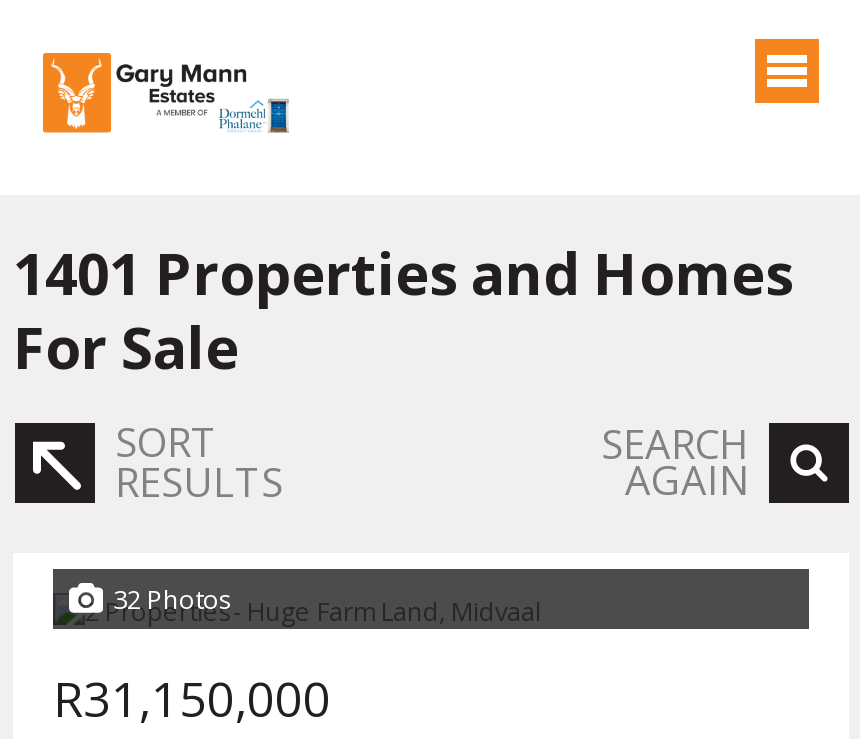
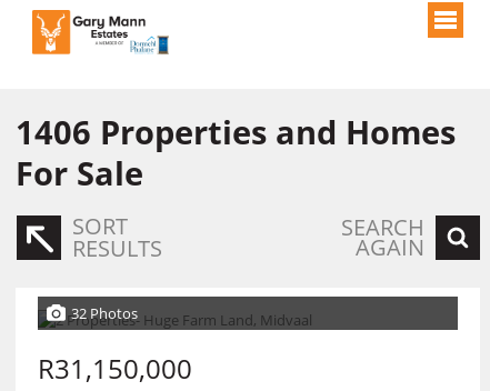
[13,234,793,312] 1401 Properties and Homes -> [16,111,456,154] 1406 Properties and Homes

